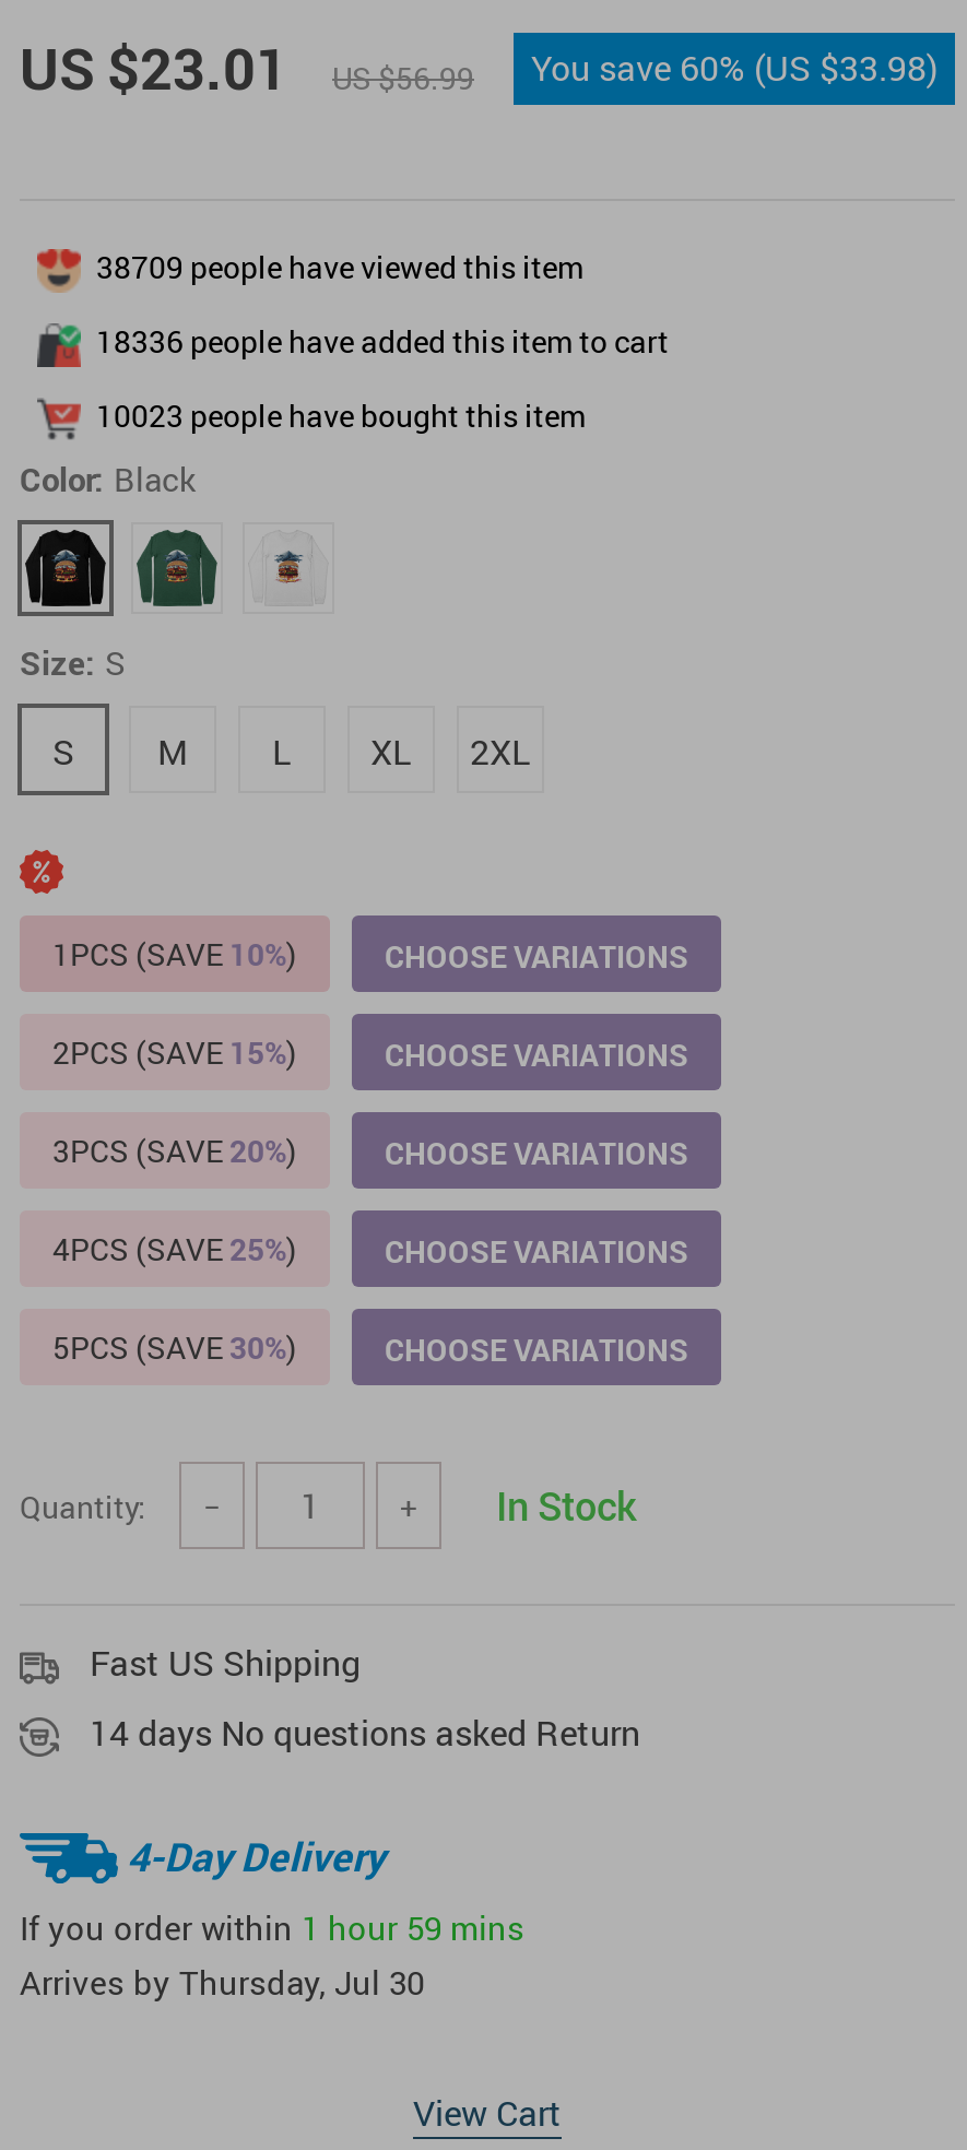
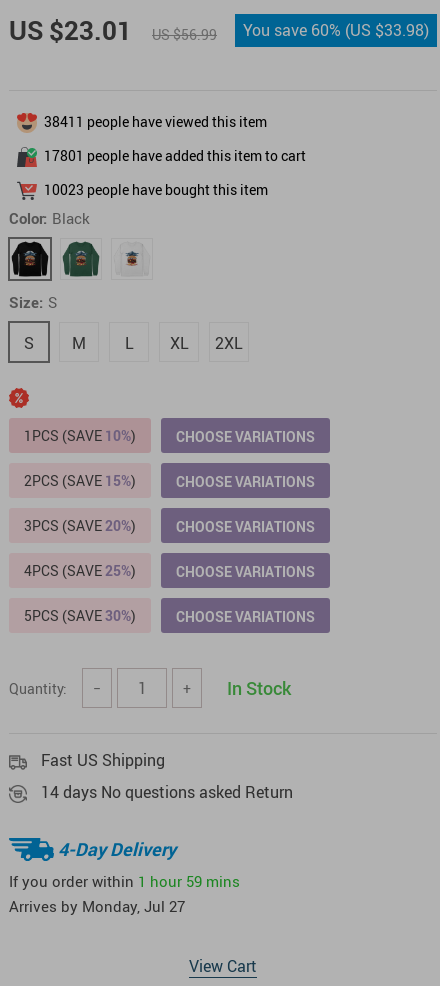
[96,246,583,288] 38709 people have viewed this item -> [44,112,267,131] 38411 people have viewed this item
[96,321,669,362] 18336 people have added this item to cart -> [44,146,306,165] 17801 people have added this item to cart
[20,1961,424,2004] Arrives by Thursday, Jul 30 -> [9,896,185,916] Arrives by Monday, Jul 27

